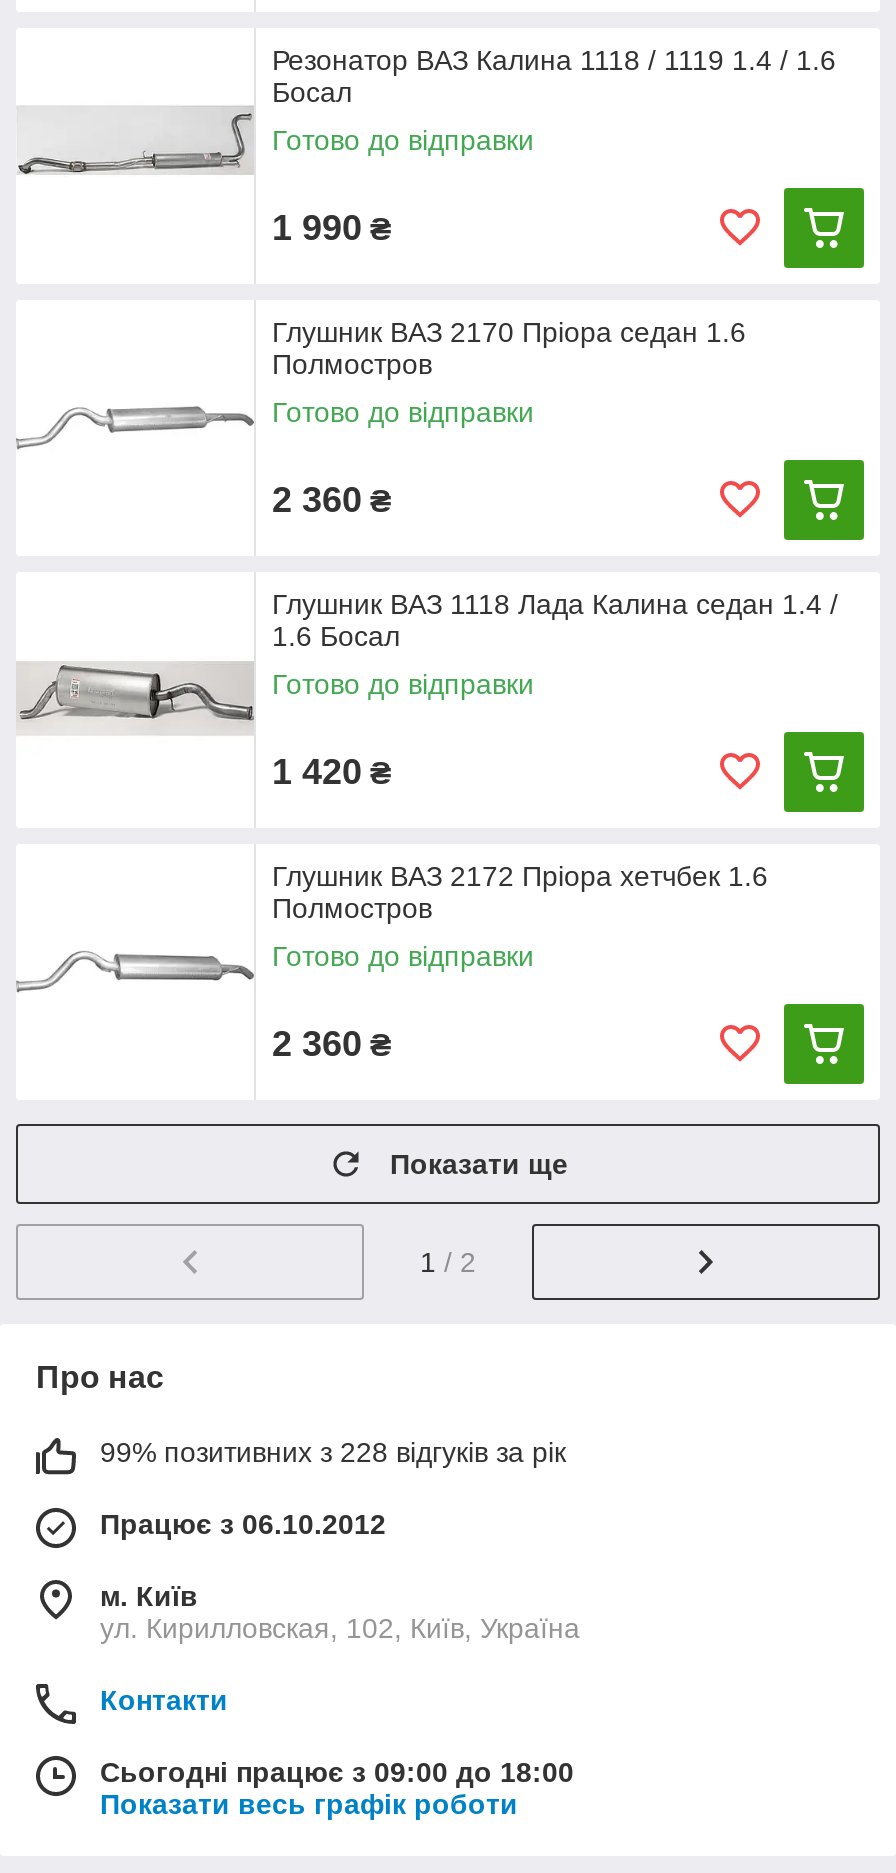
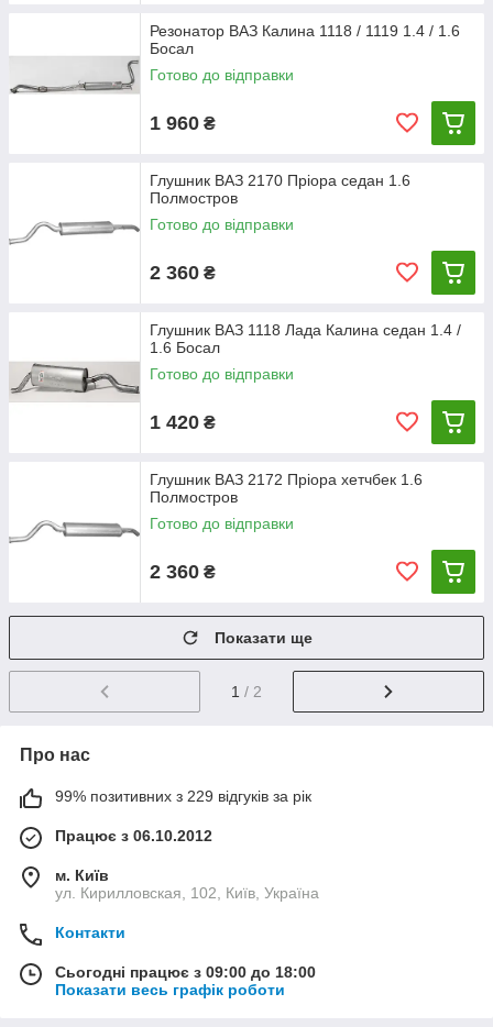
[272,207,392,247] 1 990 ₴ -> [150,112,216,134] 1 960 ₴
[100,1436,566,1468] 99% позитивних з 228 відгуків за рік -> [55,787,311,805] 99% позитивних з 229 відгуків за рік

